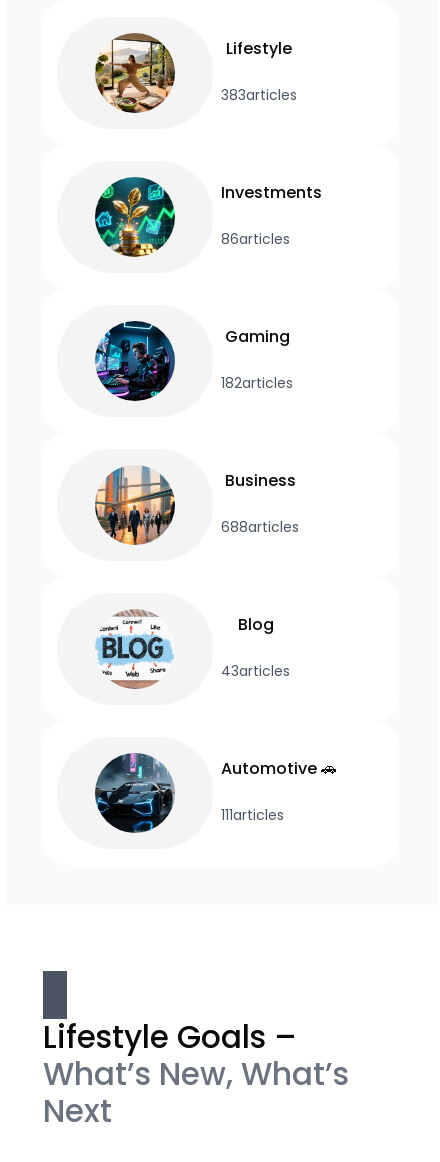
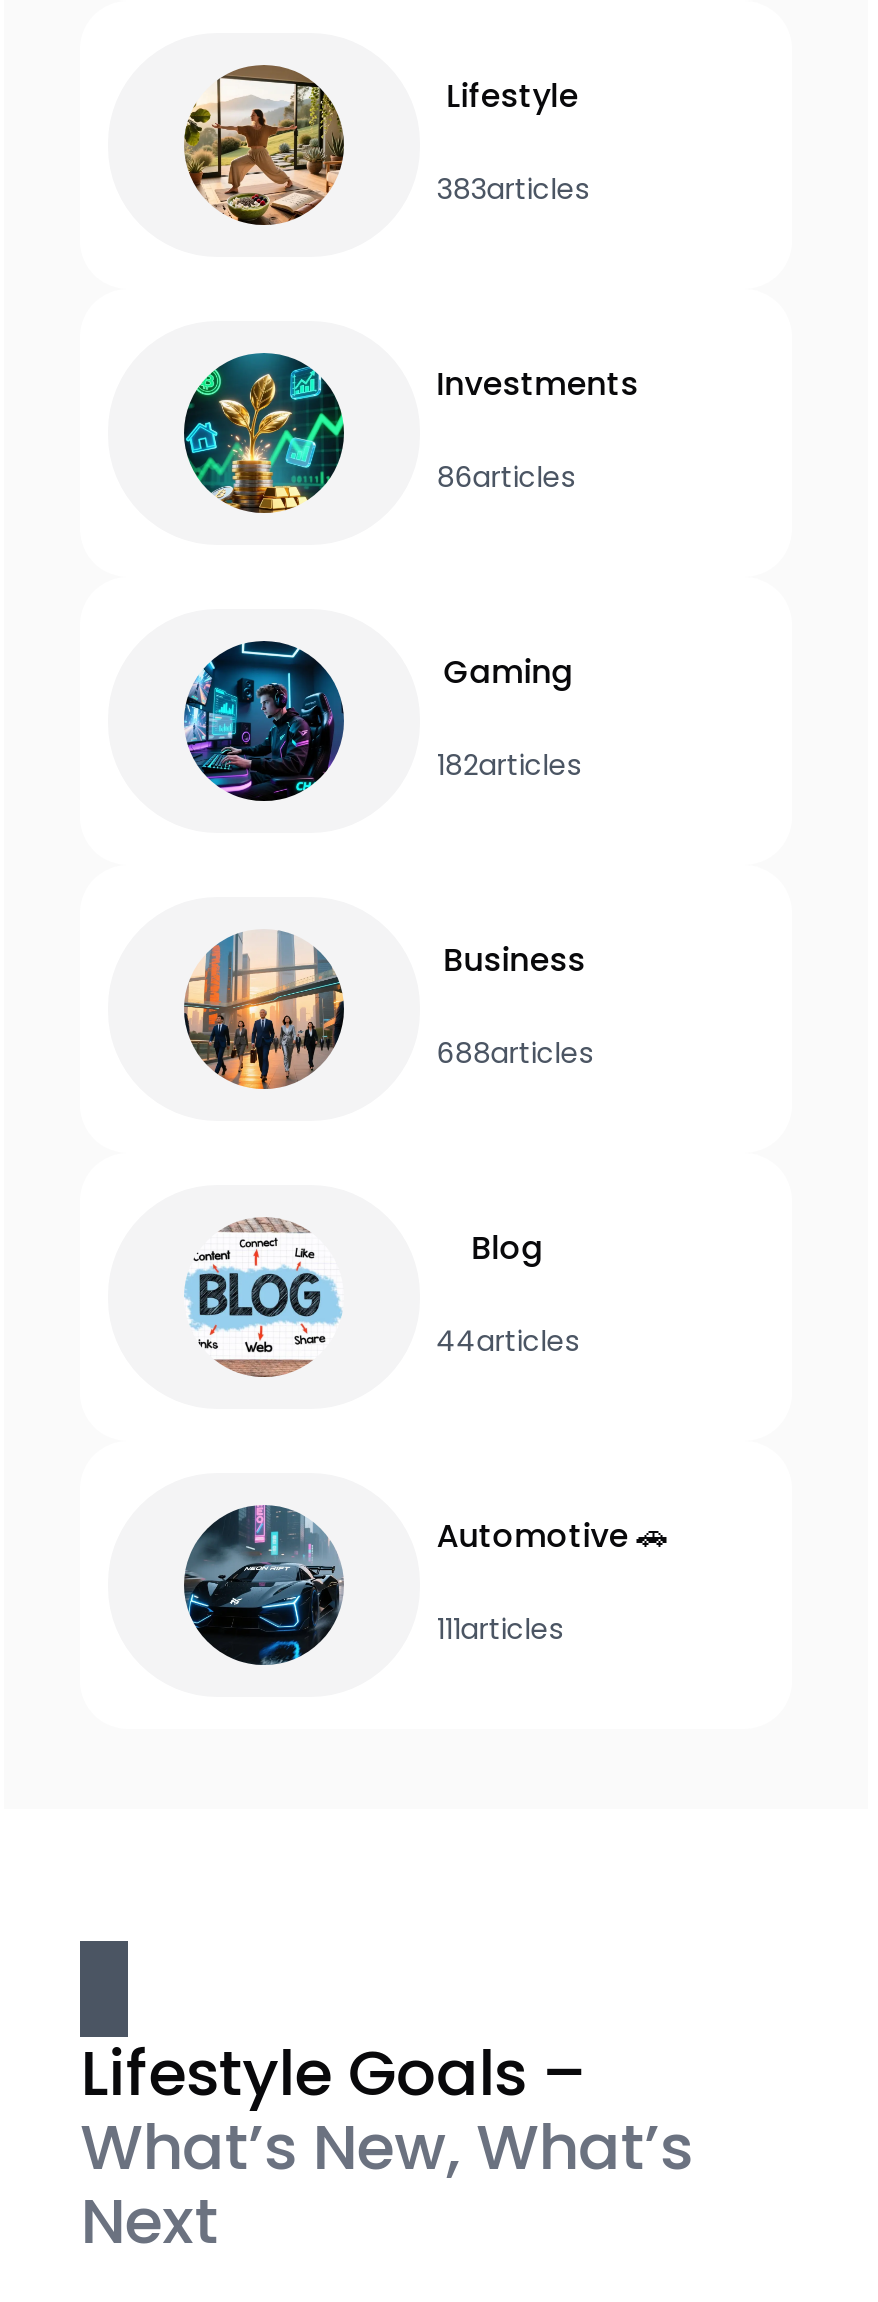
[221,661,290,681] 43articles -> [436,1322,578,1362] 44articles

